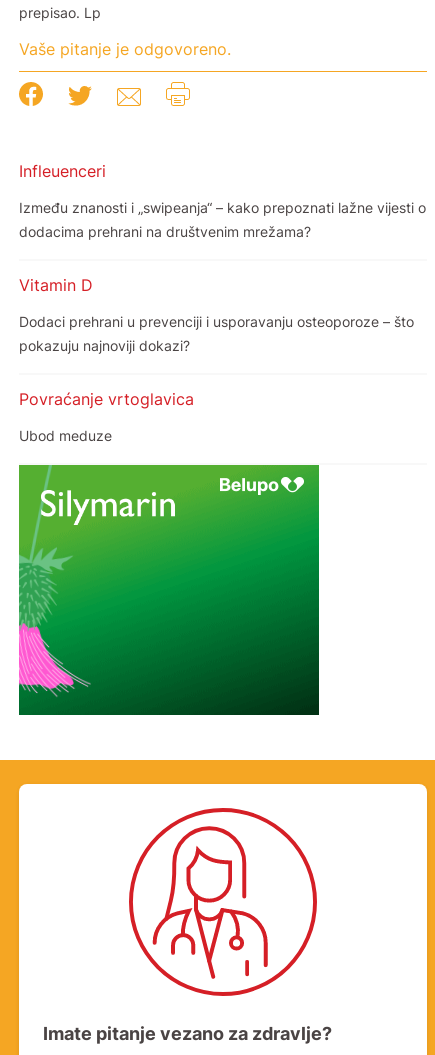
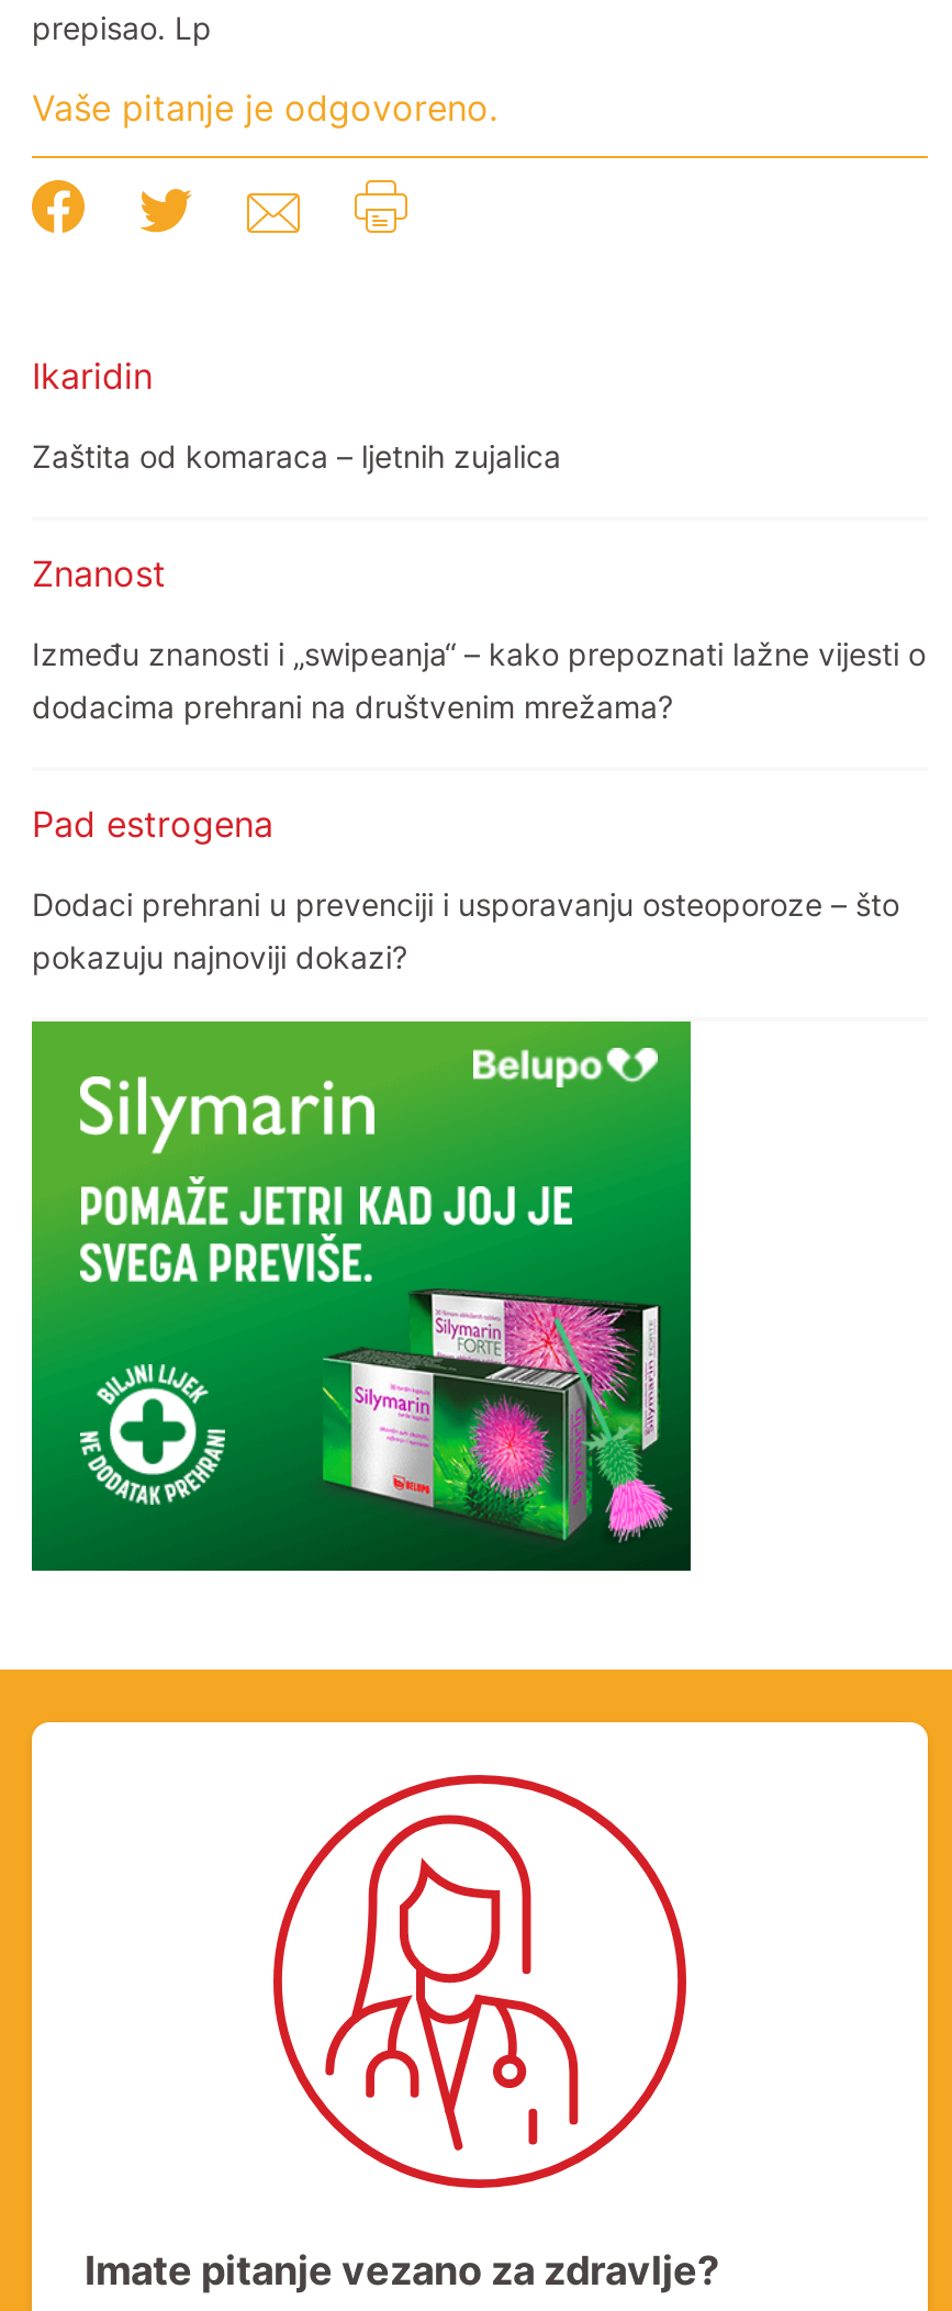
[19,160,106,182] Infleuenceri -> [32,351,561,598] Ikaridin | Zaštita od komaraca – ljetnih zujalica | Znanost
moved [19,198,426,241] -> [32,633,926,727]: Između znanosti i „swipeanja“ – kako prepoznati lažne vijesti o | dodacima prehrani na društvenim mrežama?
[19,274,93,296] Vitamin D -> [32,800,273,848] Pad estrogena
moved [19,312,414,355] -> [32,883,899,978]: Dodaci prehrani u prevenciji i usporavanju osteoporoze – što | pokazuju najnoviji dokazi?
[19,388,194,445] Povraćanje vrtoglavica | Ubod meduze -> none
[18,502,309,701] [image] -> [32,1184,673,1542] [image]

